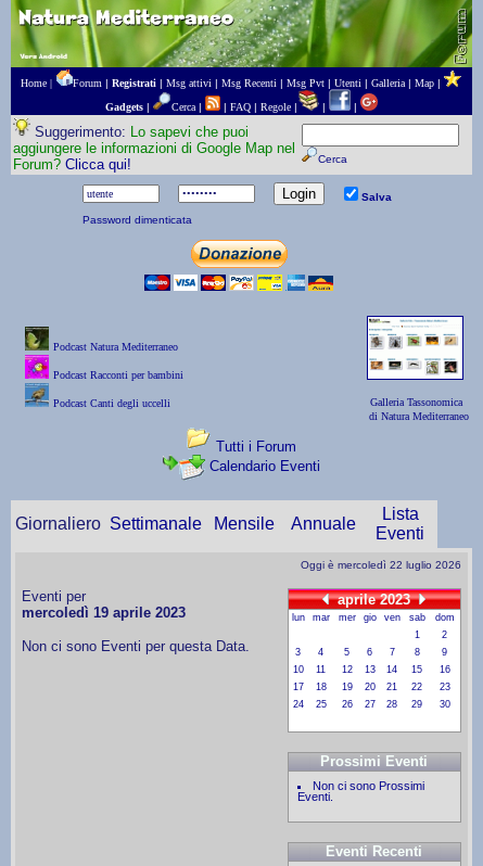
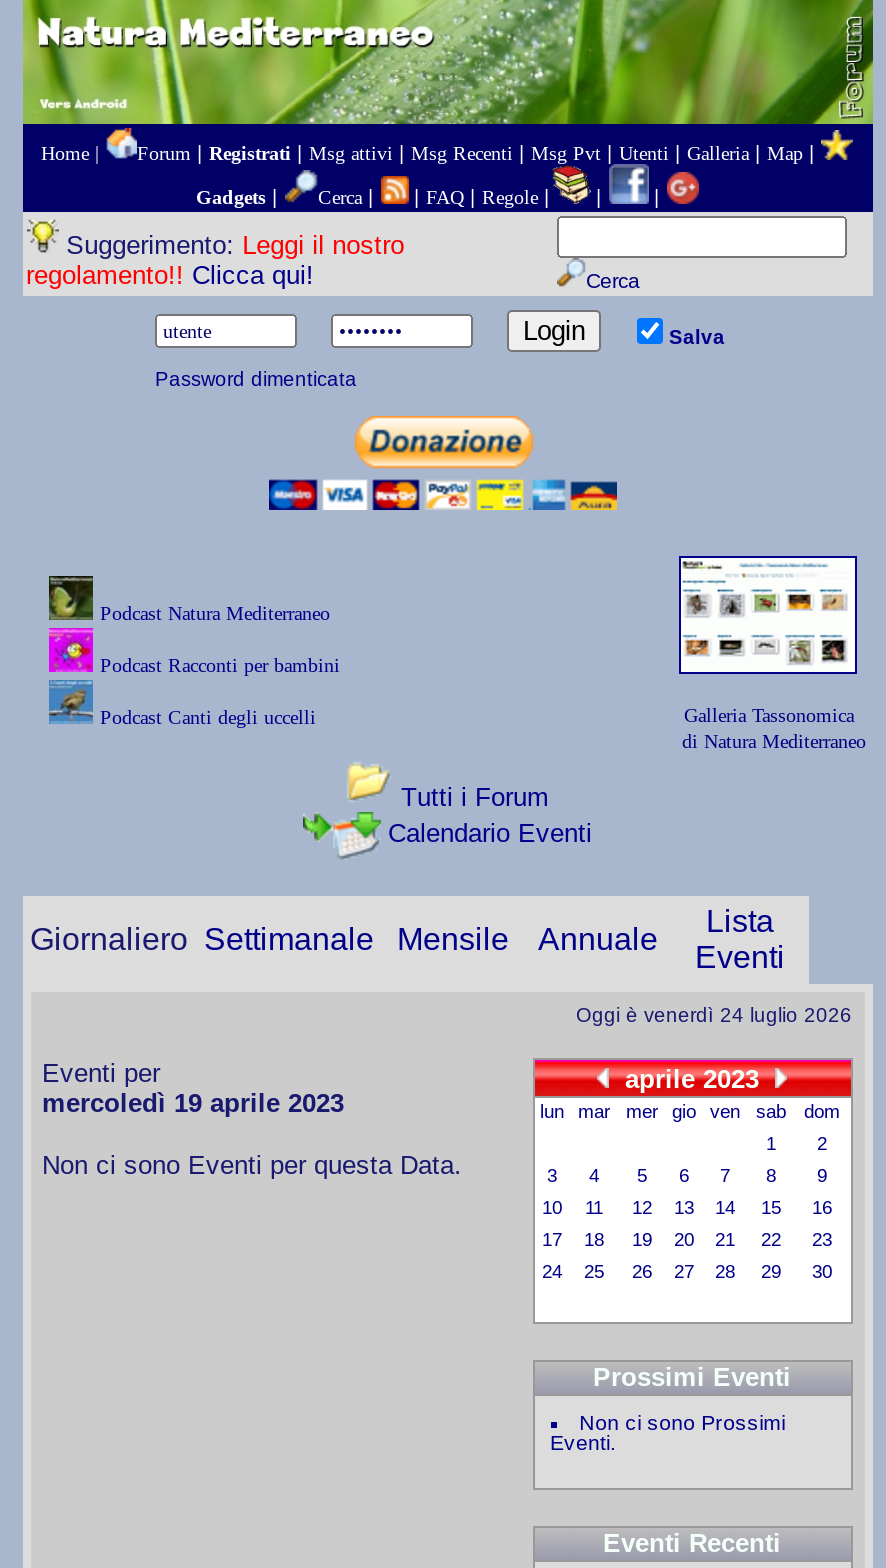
[12,124,295,173] Suggerimento: Lo sapevi che puoi | aggiungere le informazioni di Google Map nel | Forum? Clicca qui! -> [26,230,404,290] Suggerimento: Leggi il nostro | regolamento!! Clicca qui!
[300,559,461,571] Oggi è mercoledì 22 luglio 2026 -> [576,1004,852,1026] Oggi è venerdì 24 luglio 2026

